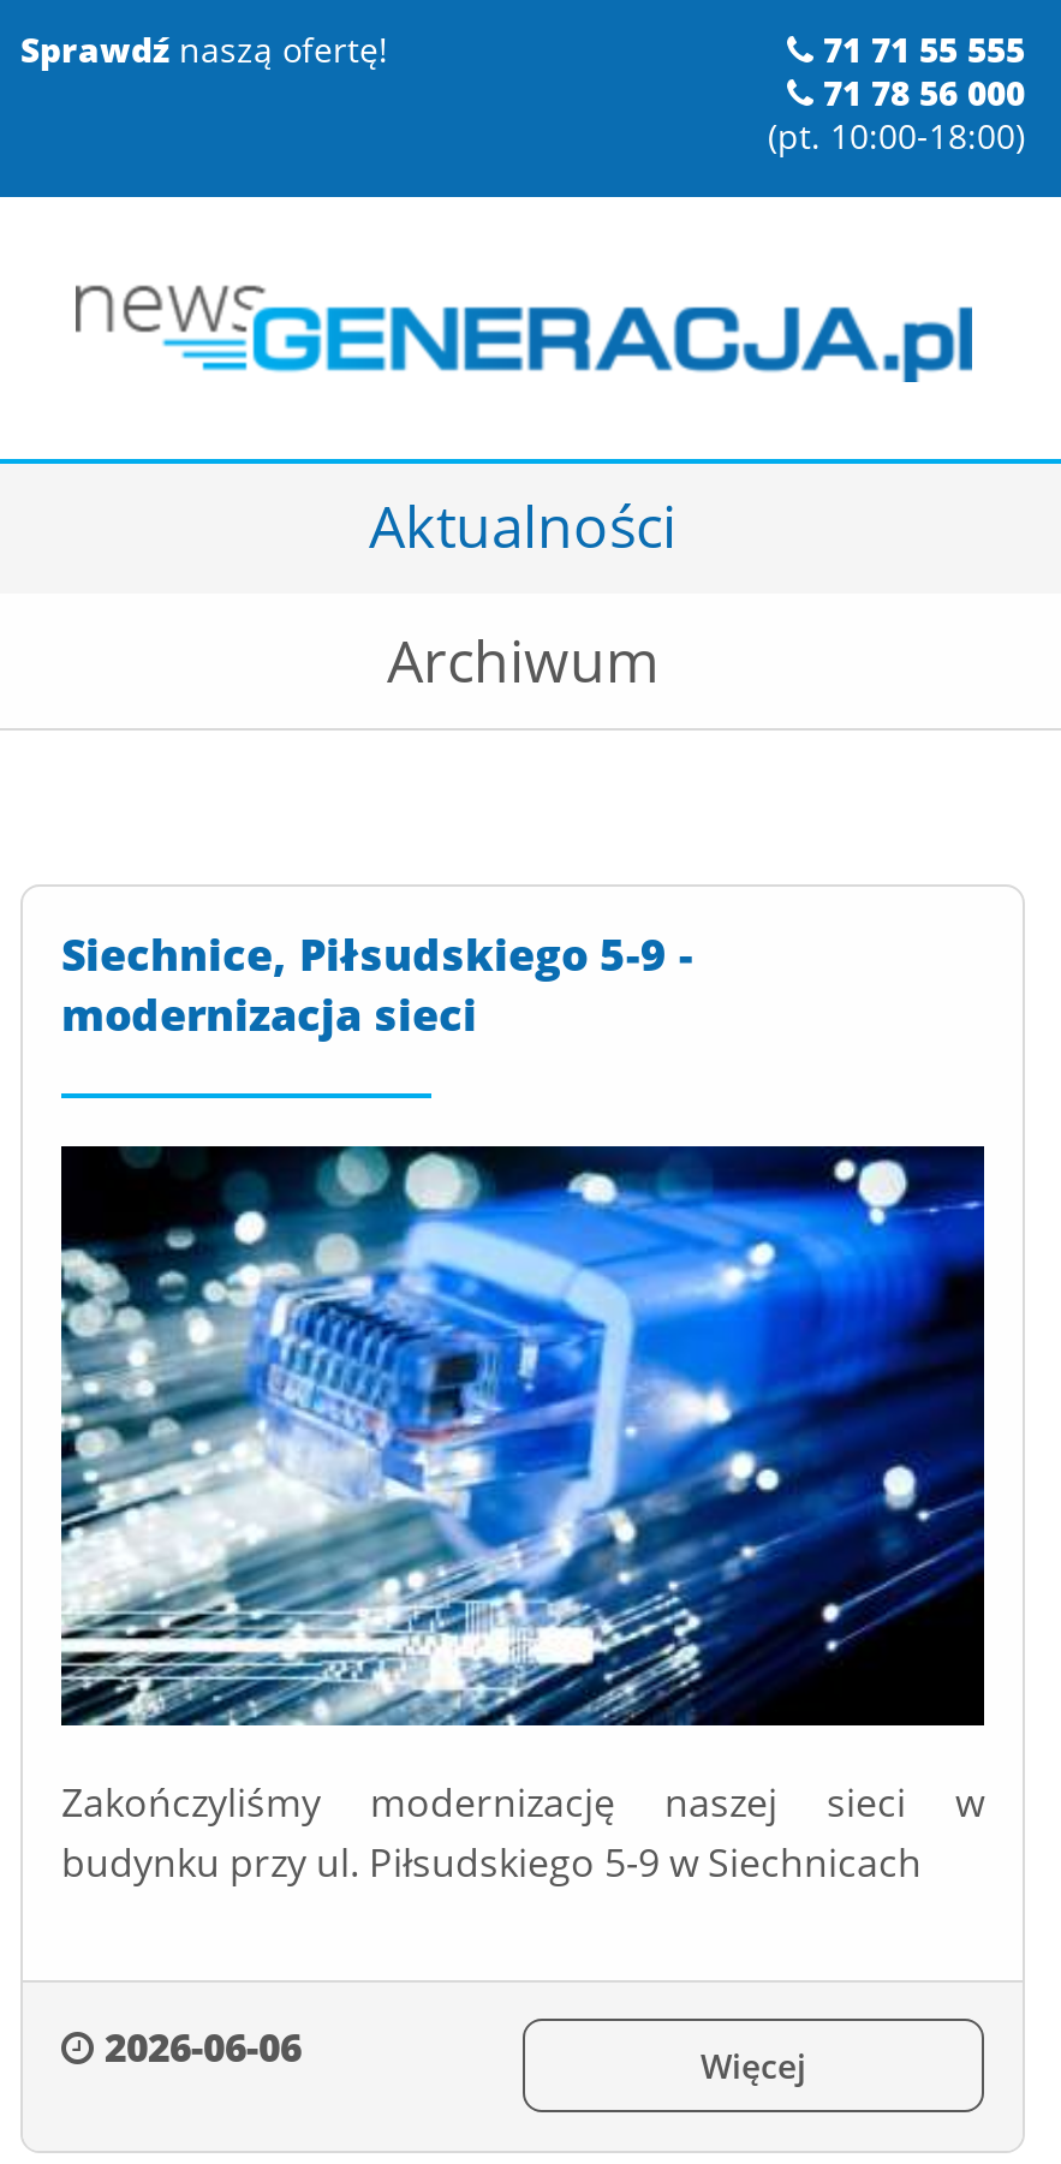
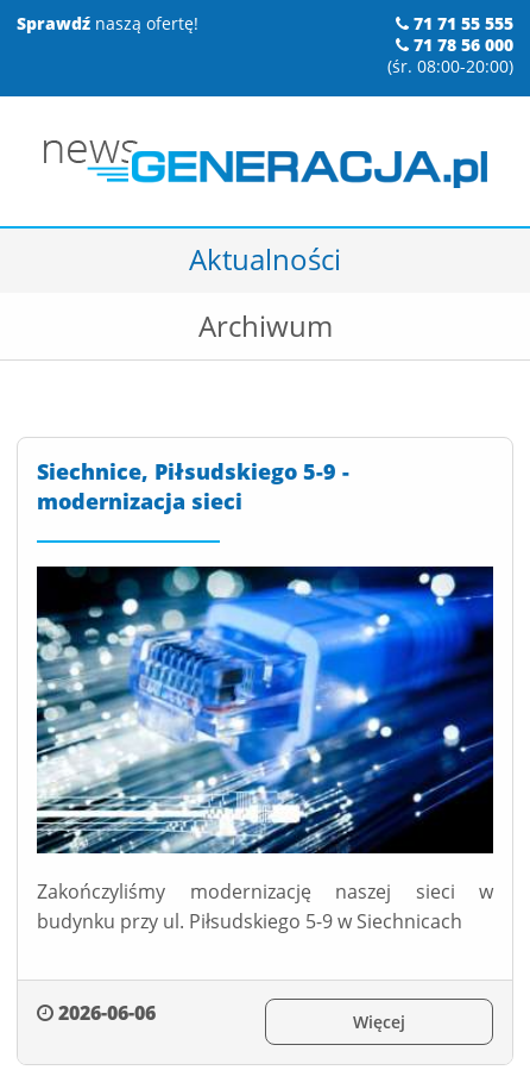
[768,113,1025,159] (pt. 10:00-18:00) -> [387,55,513,77] (śr. 08:00-20:00)

